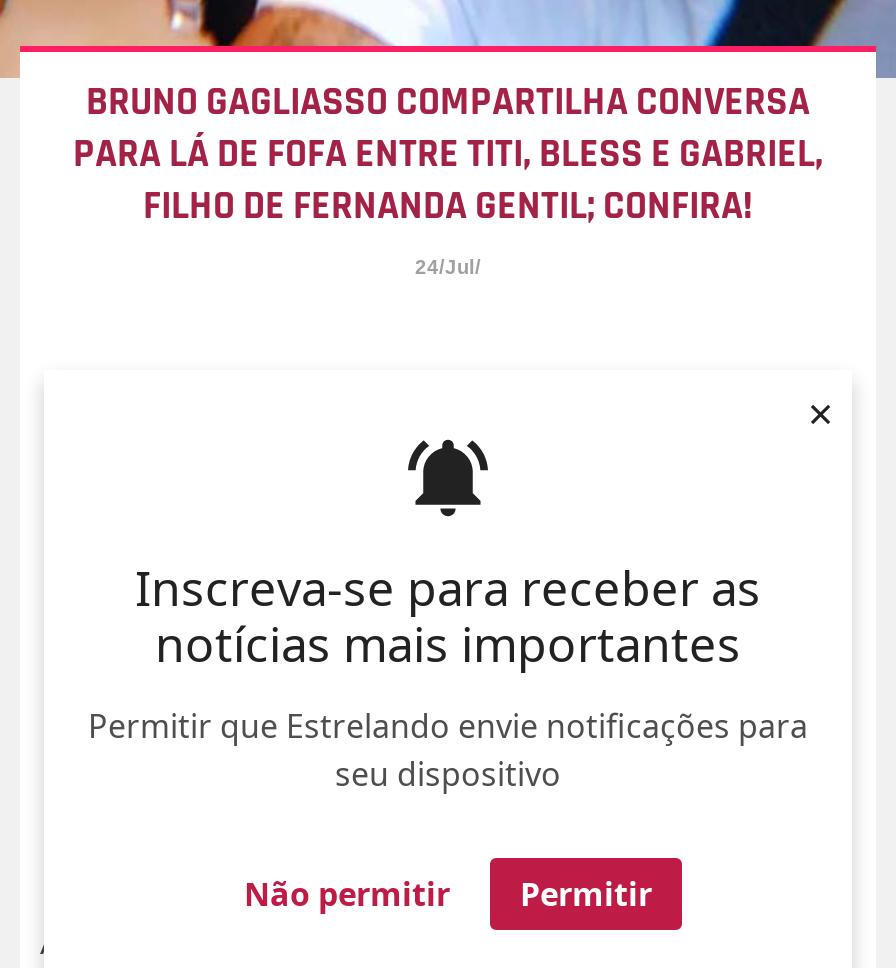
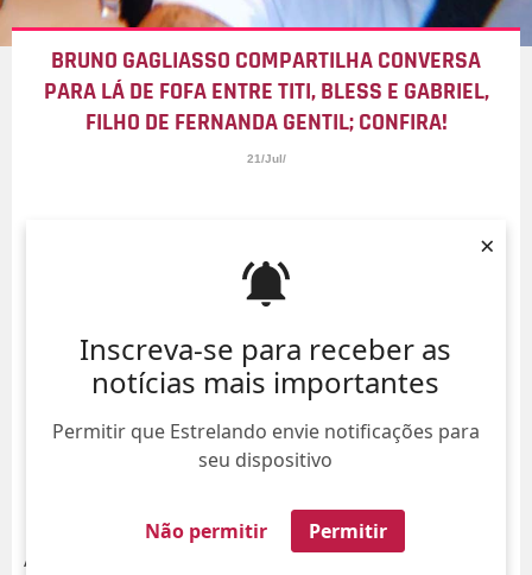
[415,256,481,278] 24/Jul/ -> [246,152,286,165] 21/Jul/

